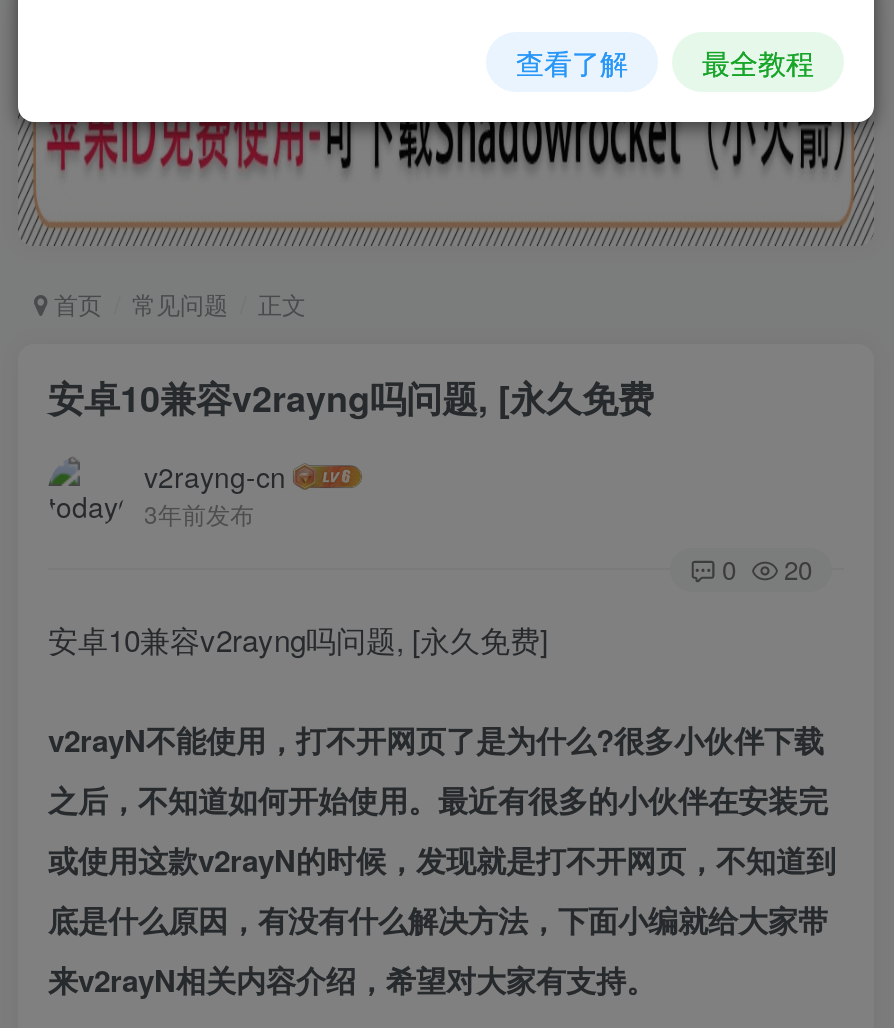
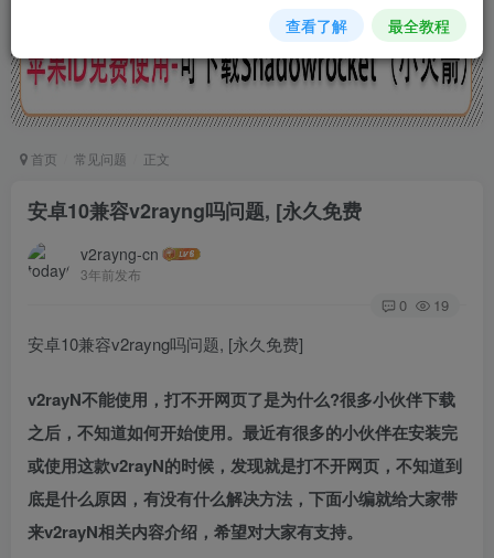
[722,550,812,588] 0 20 -> [399,294,449,315] 0 19

